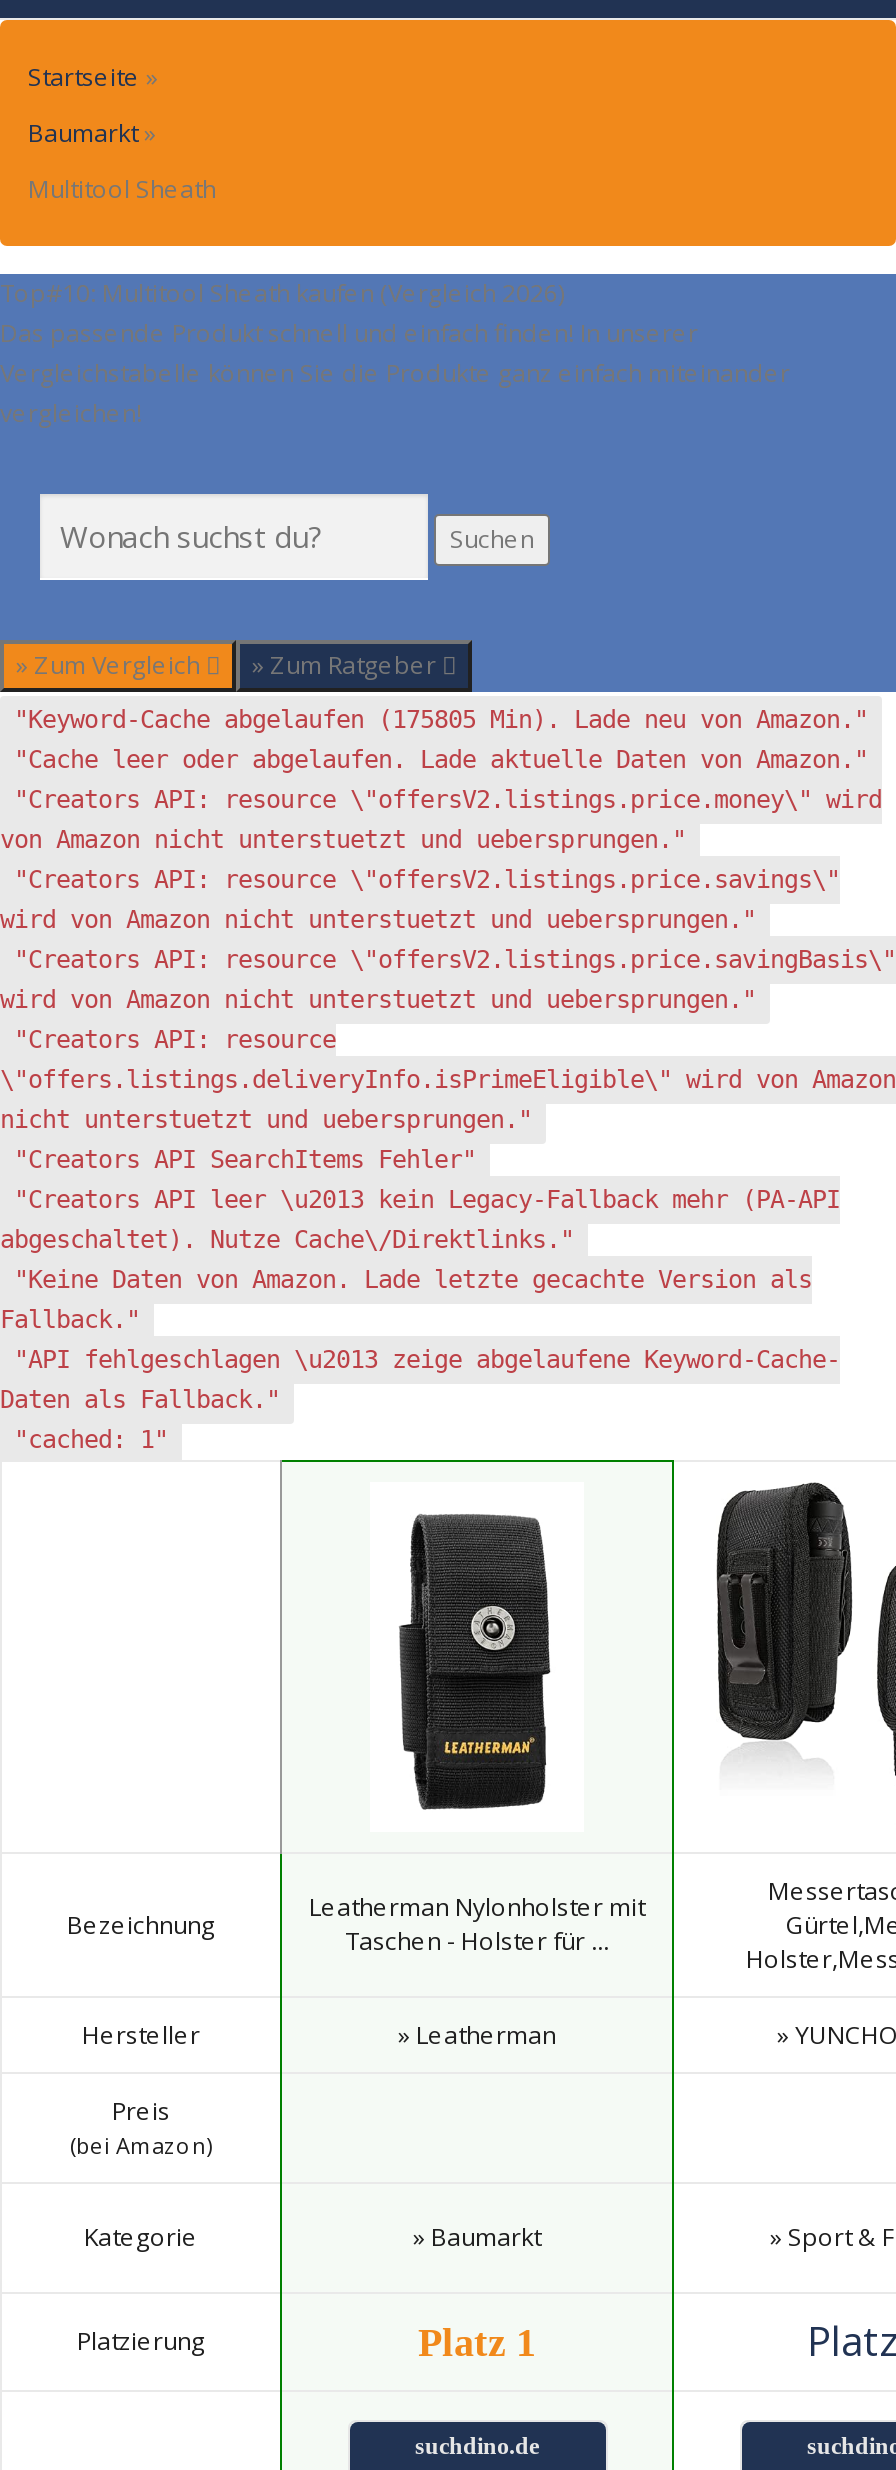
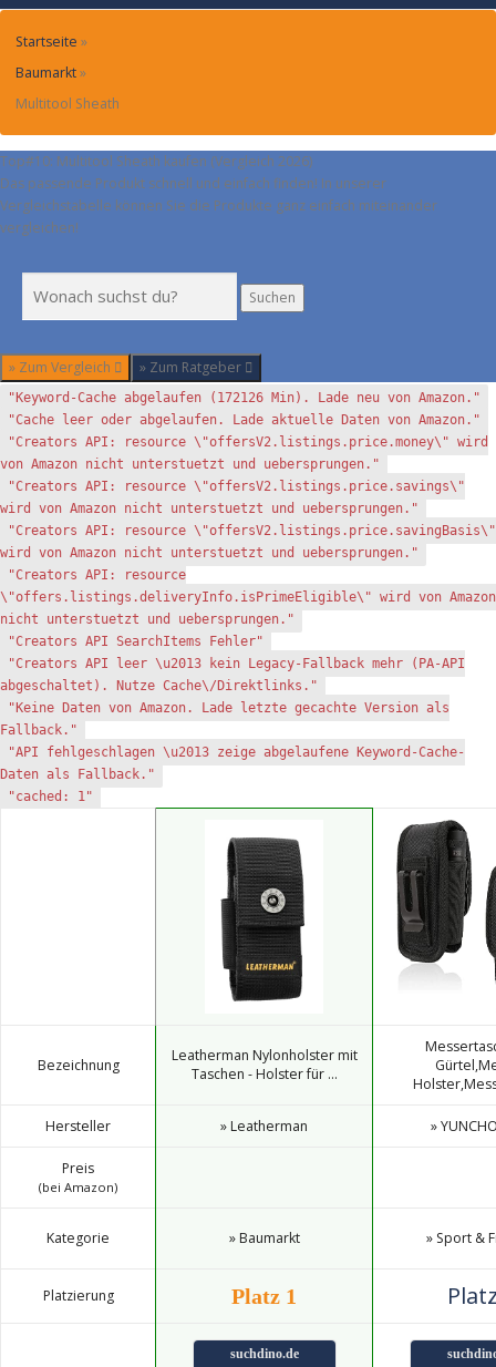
[14,706,868,734] "Keyword-Cache abgelaufen (175805 Min). Lade neu von Amazon." -> [8,390,480,405] "Keyword-Cache abgelaufen (172126 Min). Lade neu von Amazon."

